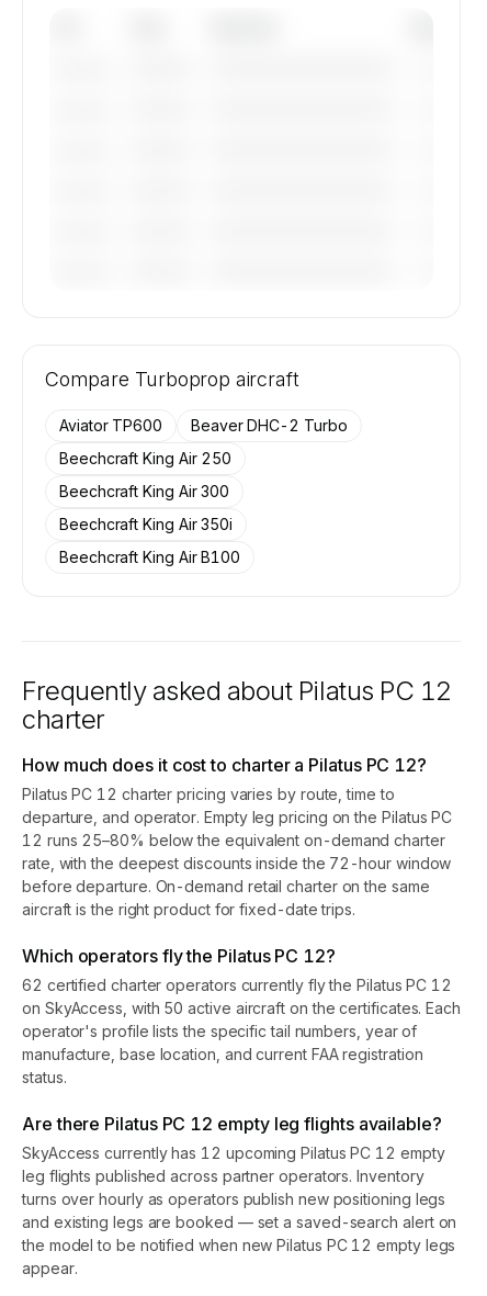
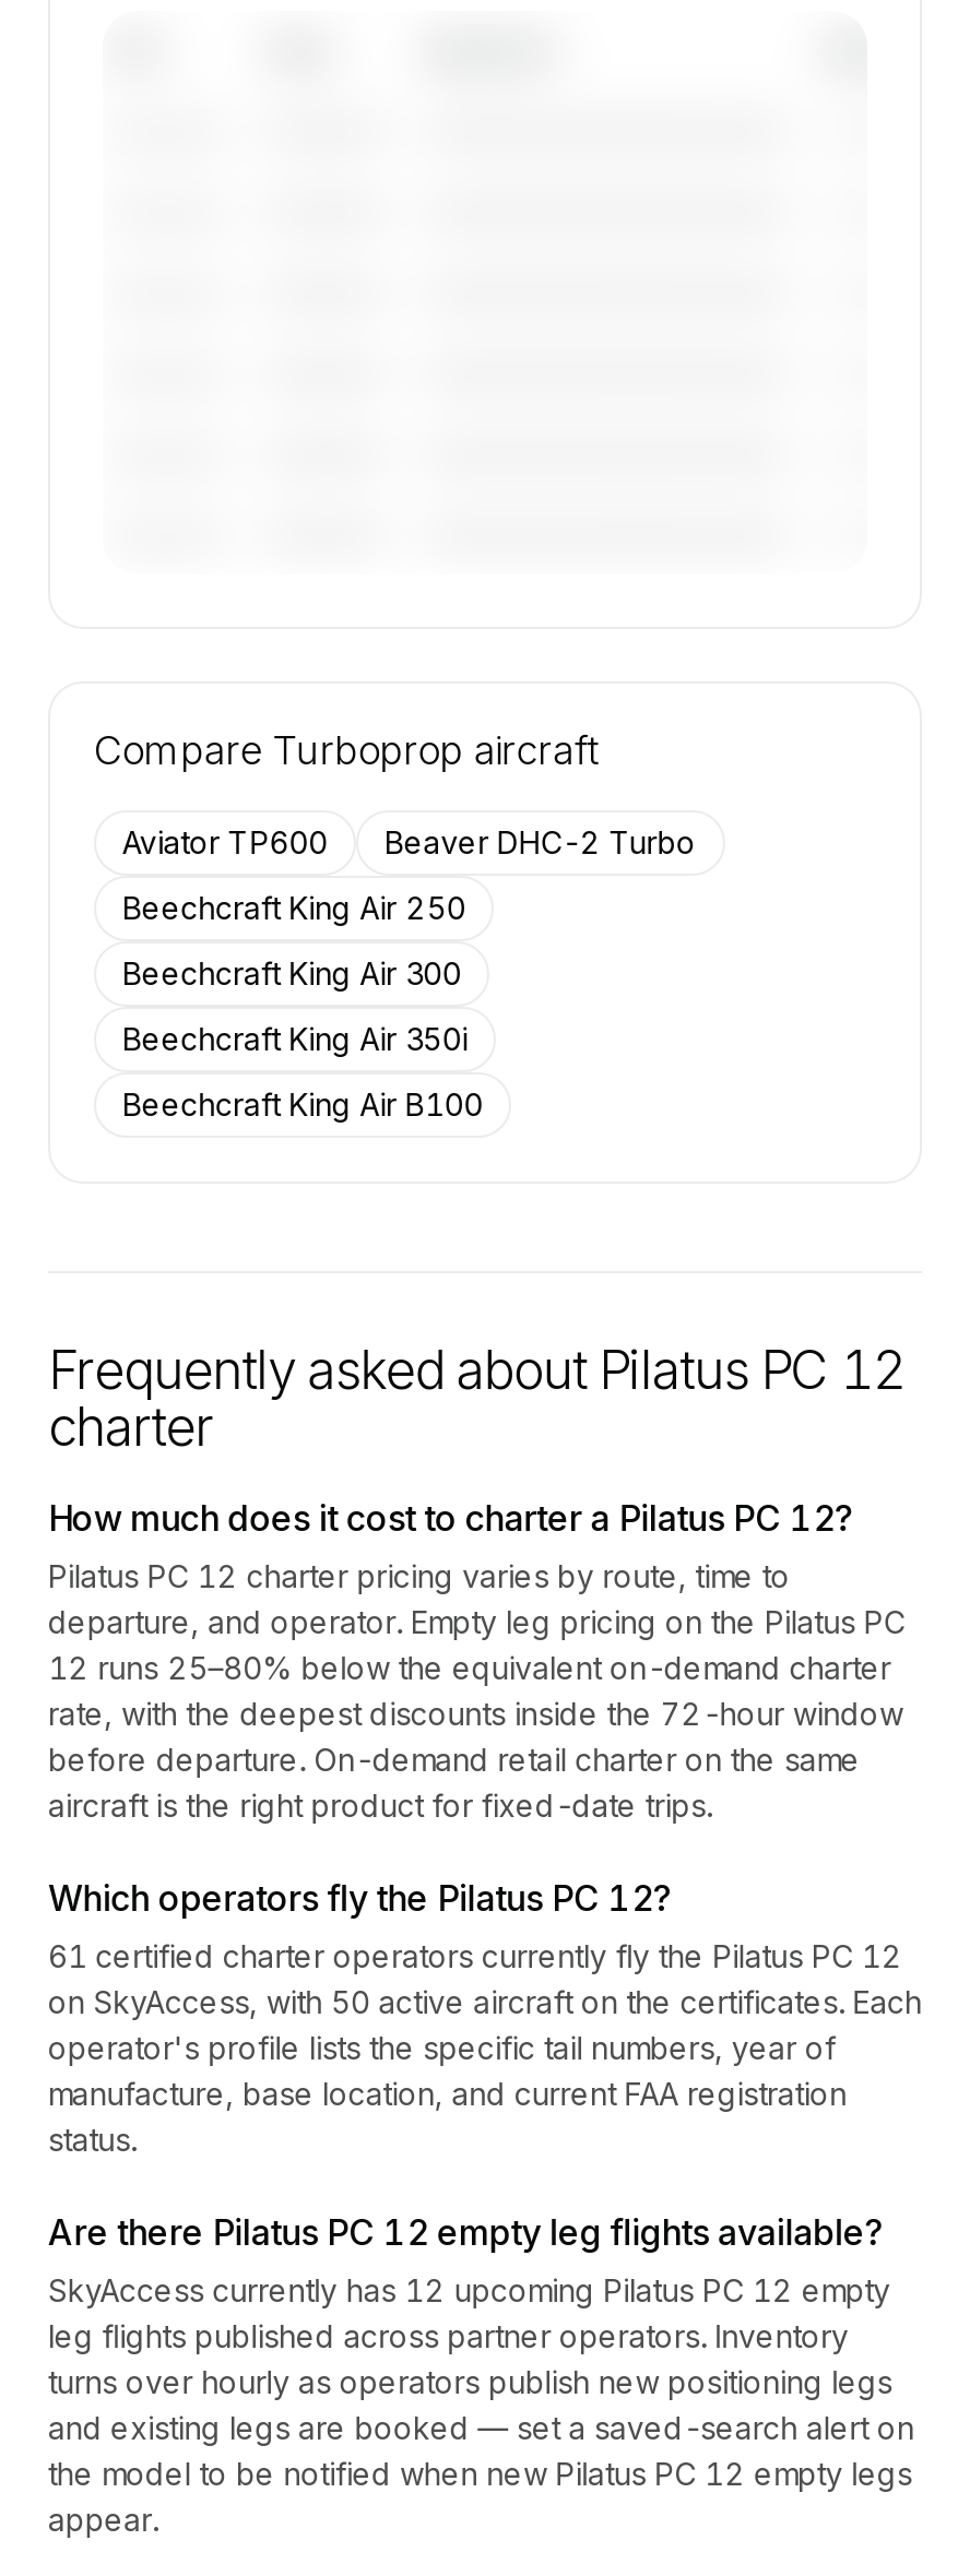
[22,976,452,994] 62 certified charter operators currently fly the Pilatus PC 12 -> [48,1937,902,1974] 61 certified charter operators currently fly the Pilatus PC 12

